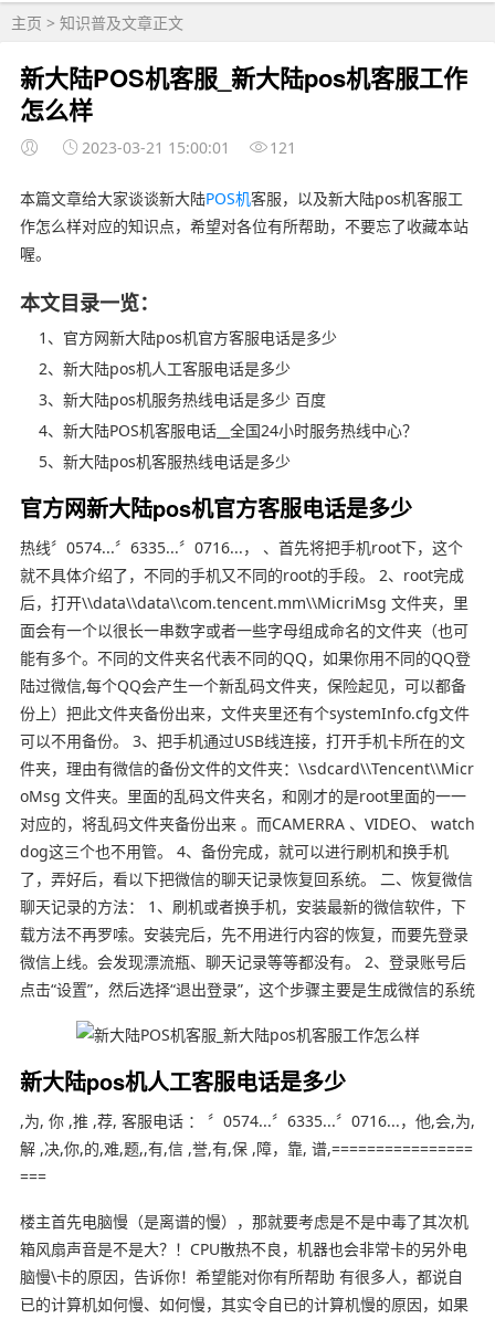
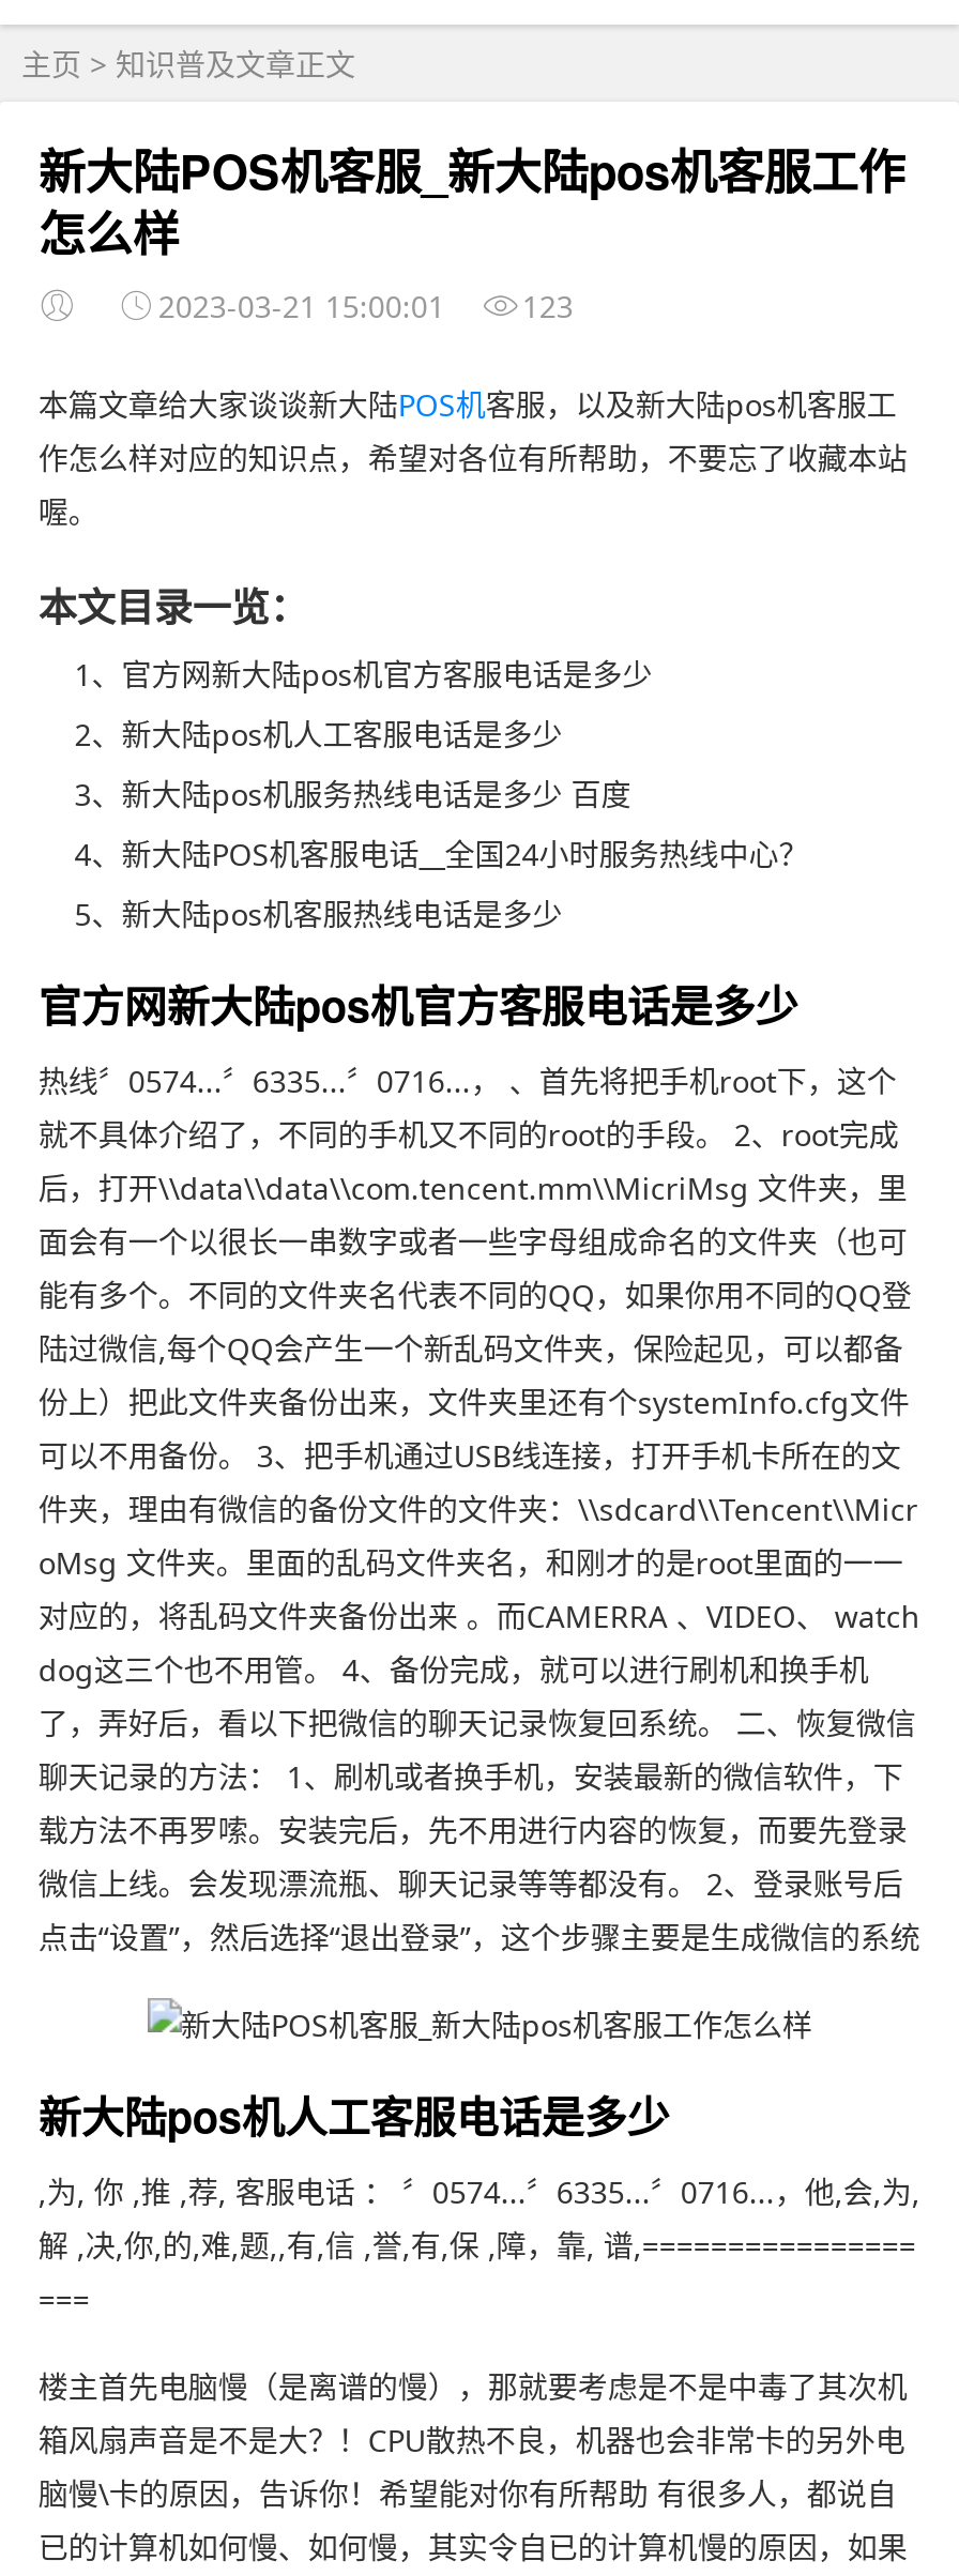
[82,137,296,158] 2023-03-21 15:00:01 121 -> [158,286,573,326] 2023-03-21 15:00:01 123

